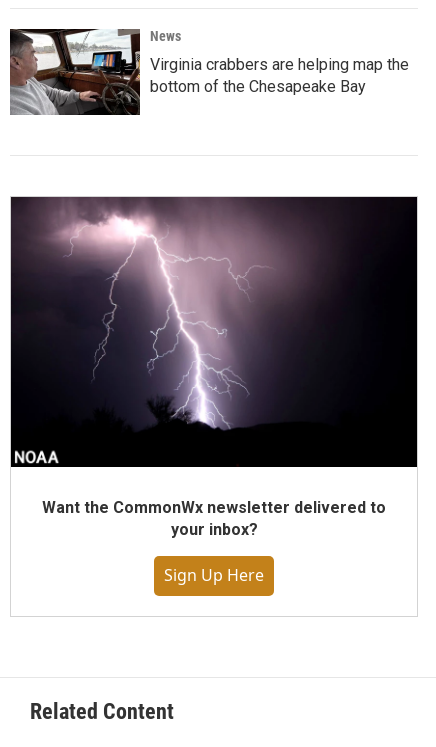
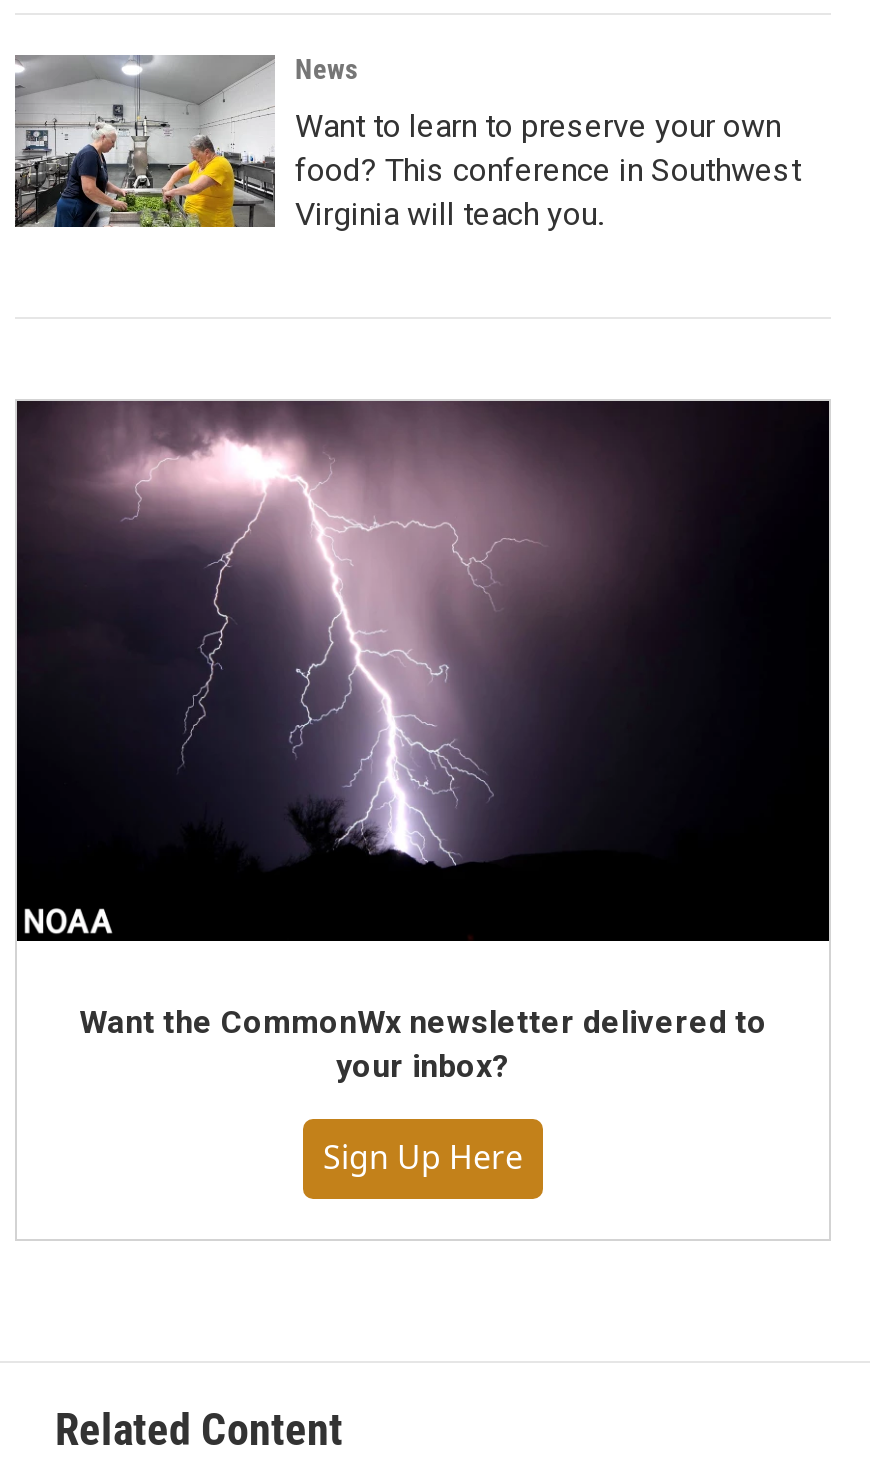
[9,28,409,116] [image] | Virginia crabbers are helping map the | bottom of the Chesapeake Bay -> [15,55,801,232] [image] | Want to learn to preserve your own | food? This conference in Southwest | Virginia will teach you.

